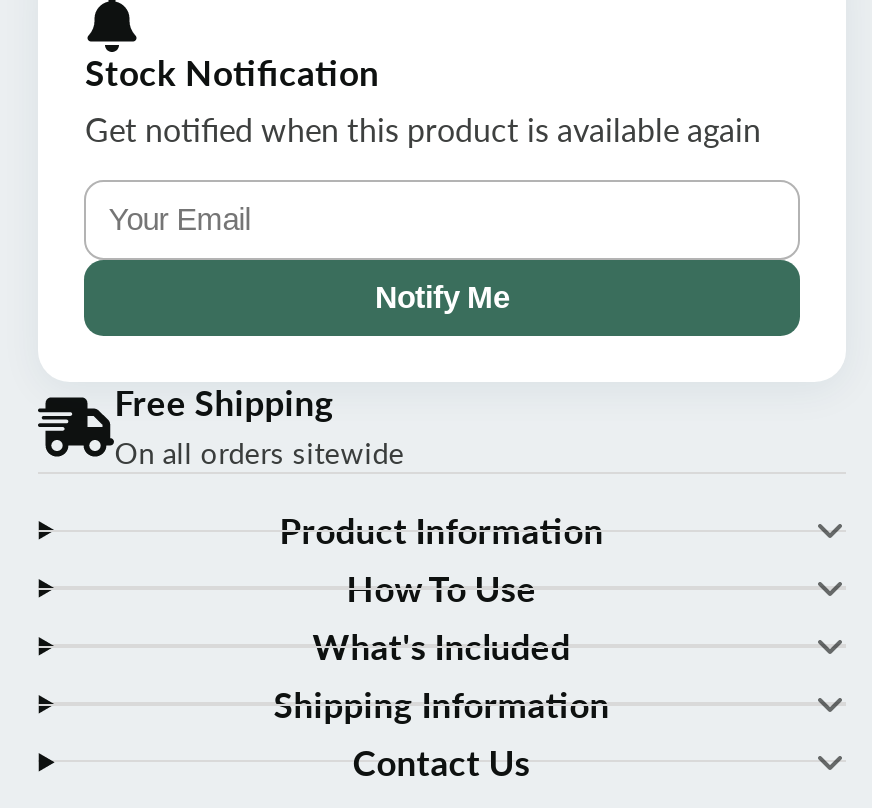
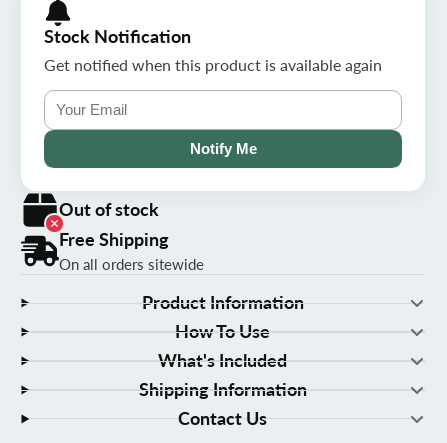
none -> [23,192,159,233] [image] | Out of stock

